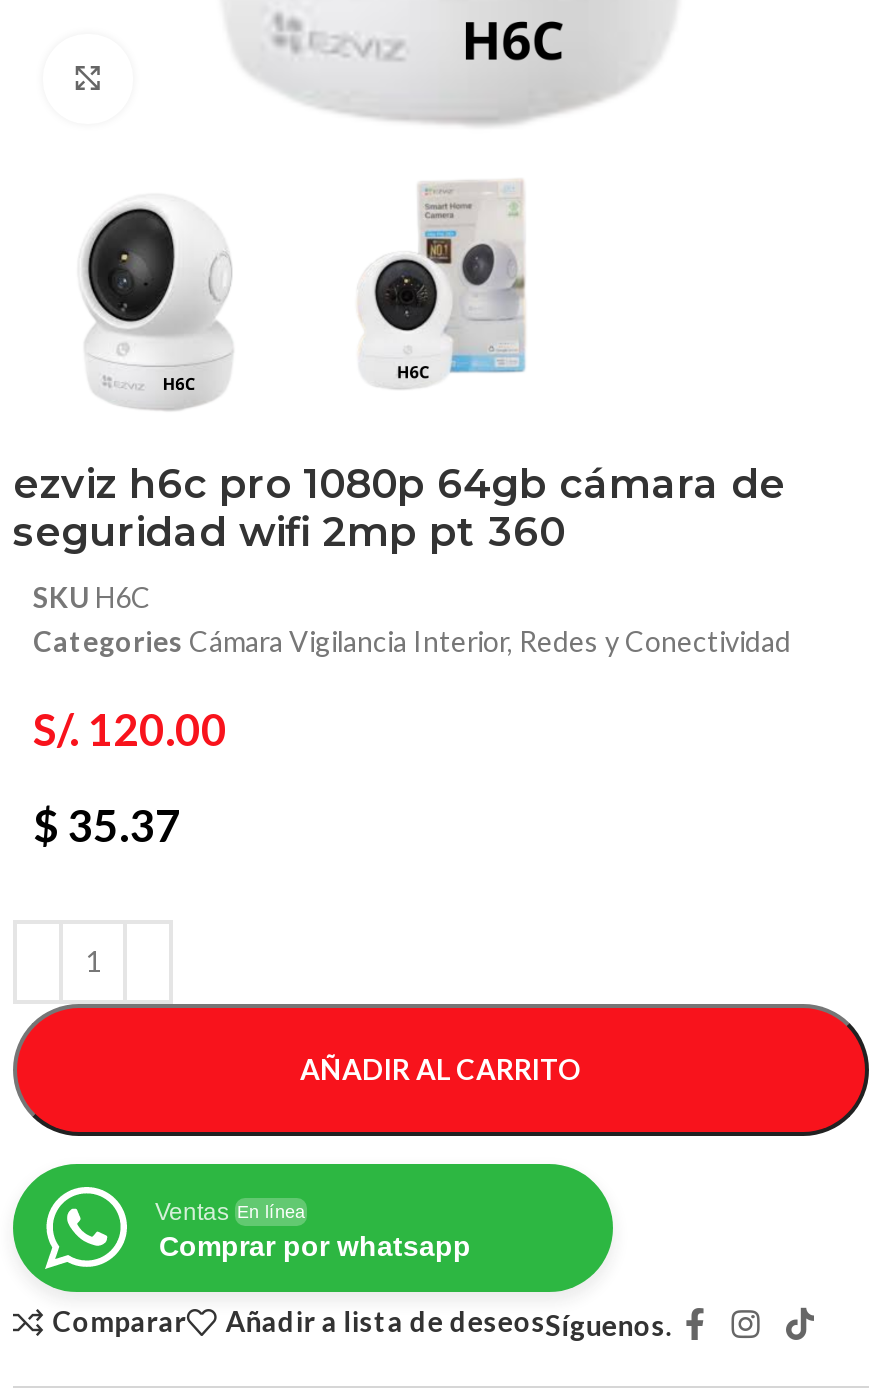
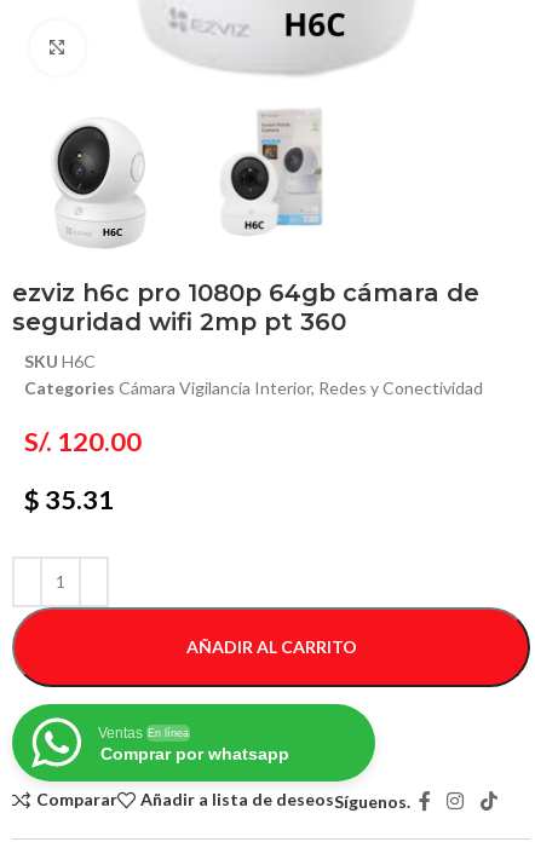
[33,799,181,851] $ 35.37 -> [24,484,114,515] $ 35.31

